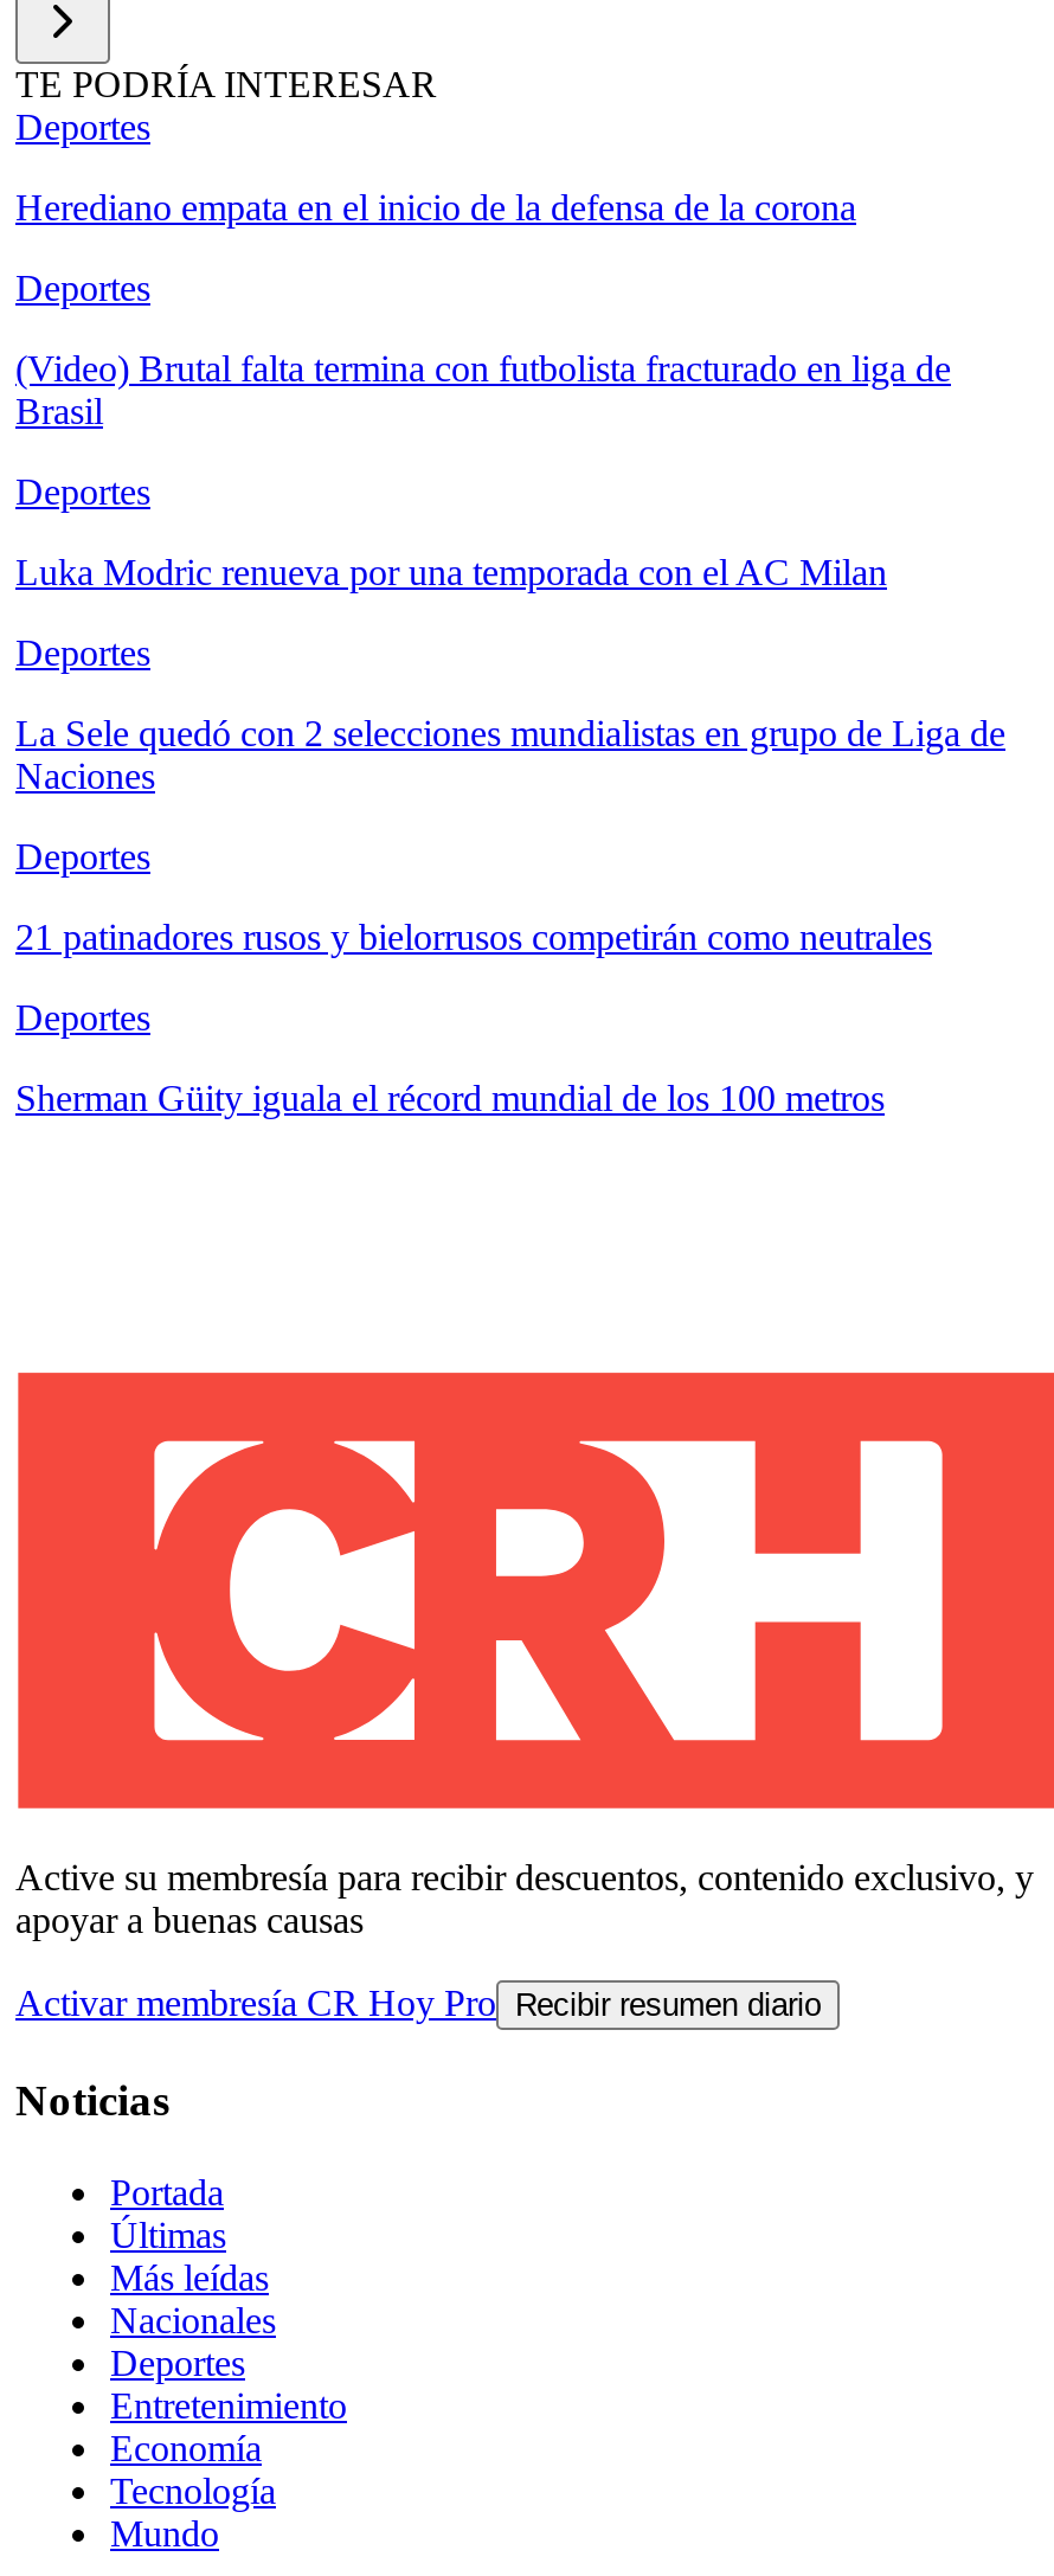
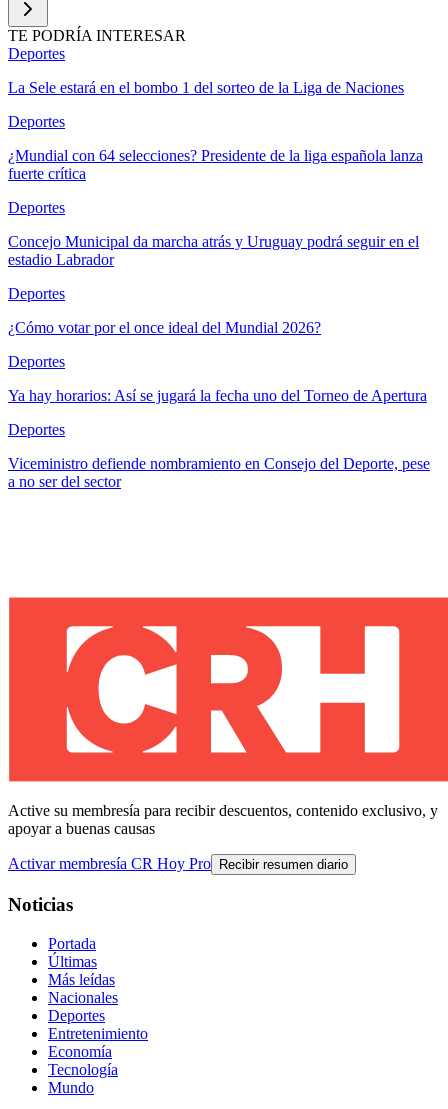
[15,187,856,228] Herediano empata en el inicio de la defensa de la corona -> [8,79,404,96] La Sele estará en el bombo 1 del sorteo de la Liga de Naciones
[15,348,951,431] (Video) Brutal falta termina con futbolista fracturado en liga de | Brasil -> [8,147,423,182] ¿Mundial con 64 selecciones? Presidente de la liga española lanza | fuerte crítica
[15,552,887,592] Luka Modric renueva por una temporada con el AC Milan -> [8,233,419,268] Concejo Municipal da marcha atrás y Uruguay podrá seguir en el | estadio Labrador
[15,713,1005,796] La Sele quedó con 2 selecciones mundialistas en grupo de Liga de | Naciones -> [8,319,321,336] ¿Cómo votar por el once ideal del Mundial 2026?
[15,917,932,957] 21 patinadores rusos y bielorrusos competirán como neutrales -> [8,387,427,404] Ya hay horarios: Así se jugará la fecha uno del Torneo de Apertura
[15,1078,885,1118] Sherman Güity iguala el récord mundial de los 100 metros -> [8,455,430,490] Viceministro defiende nombramiento en Consejo del Deporte, pese | a no ser del sector

